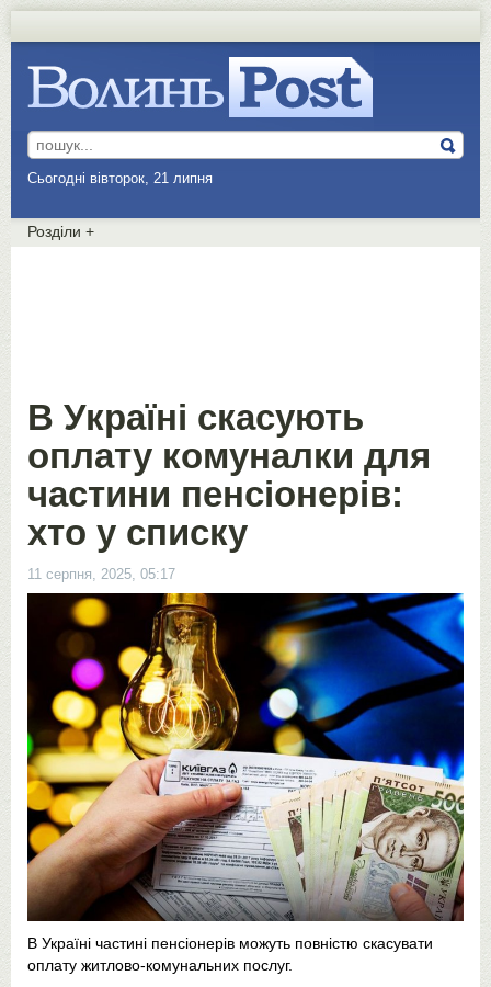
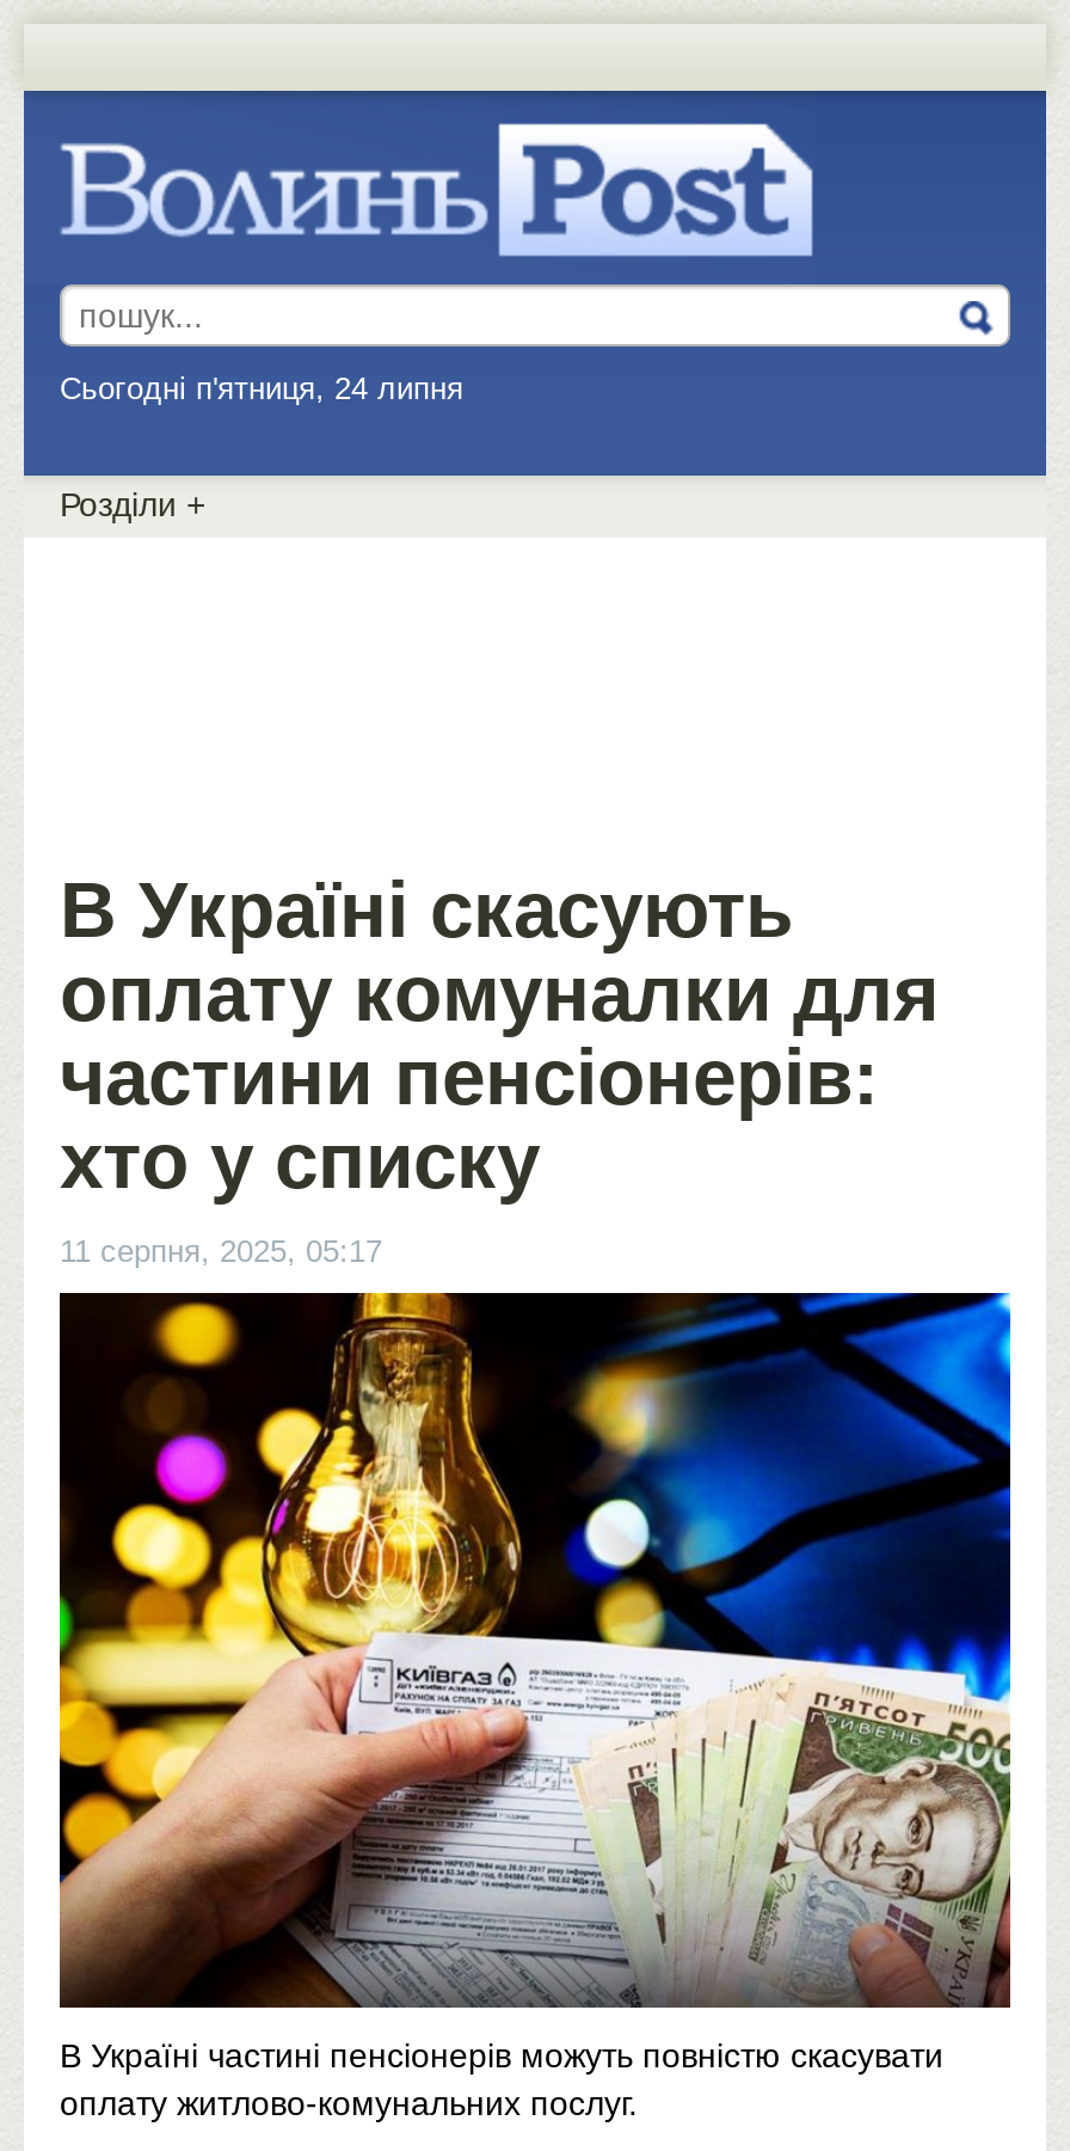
[27,170,217,186] Сьогодні вівторок, 21 липня -> [60,370,473,406] Сьогодні п'ятниця, 24 липня

